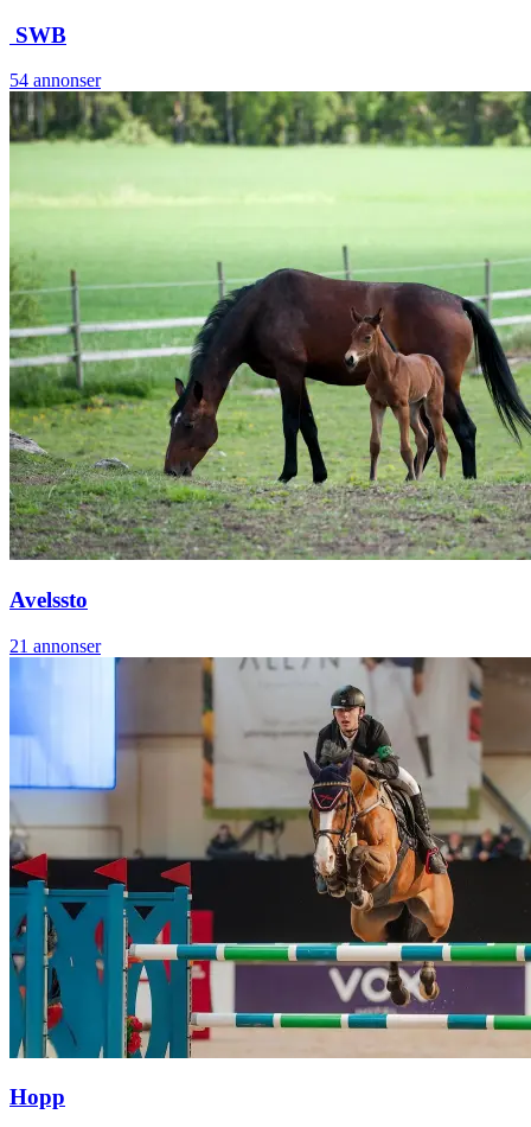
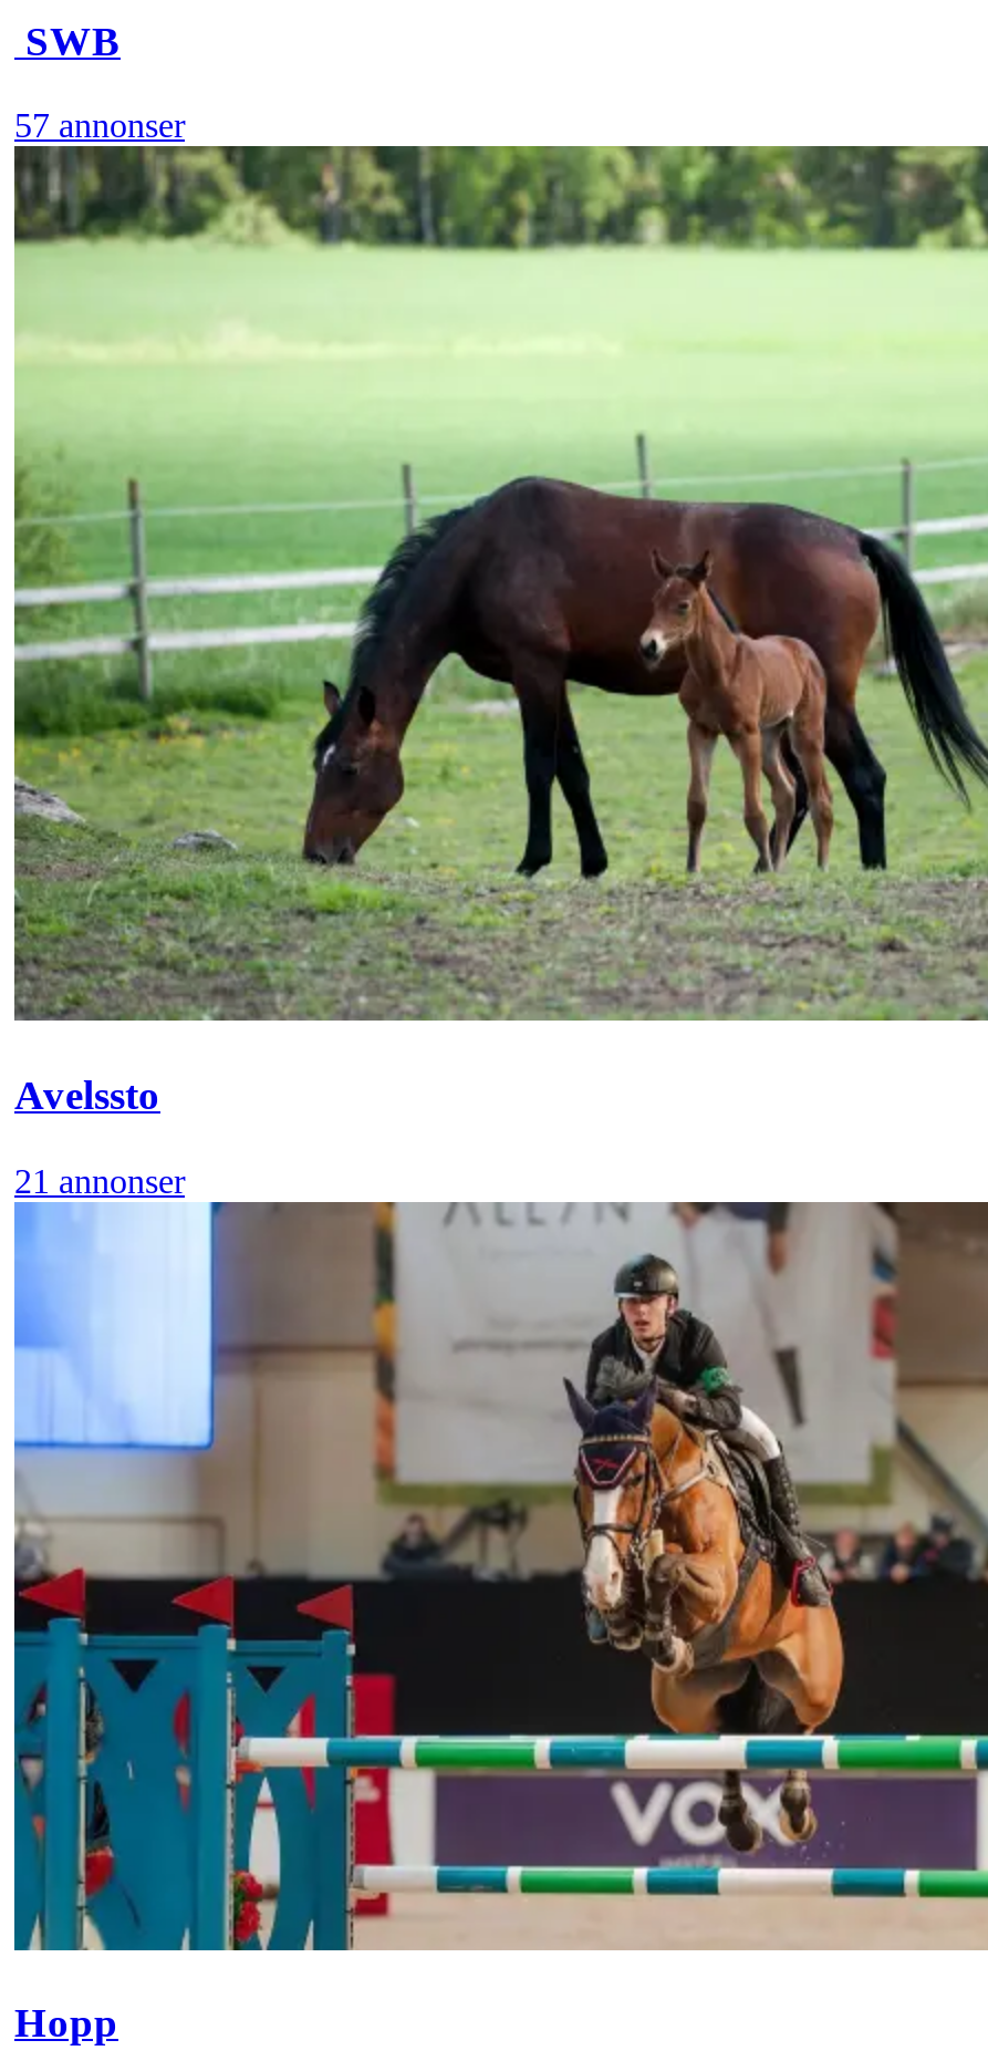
[9,70,101,91] 54 annonser -> [14,107,185,145] 57 annonser

